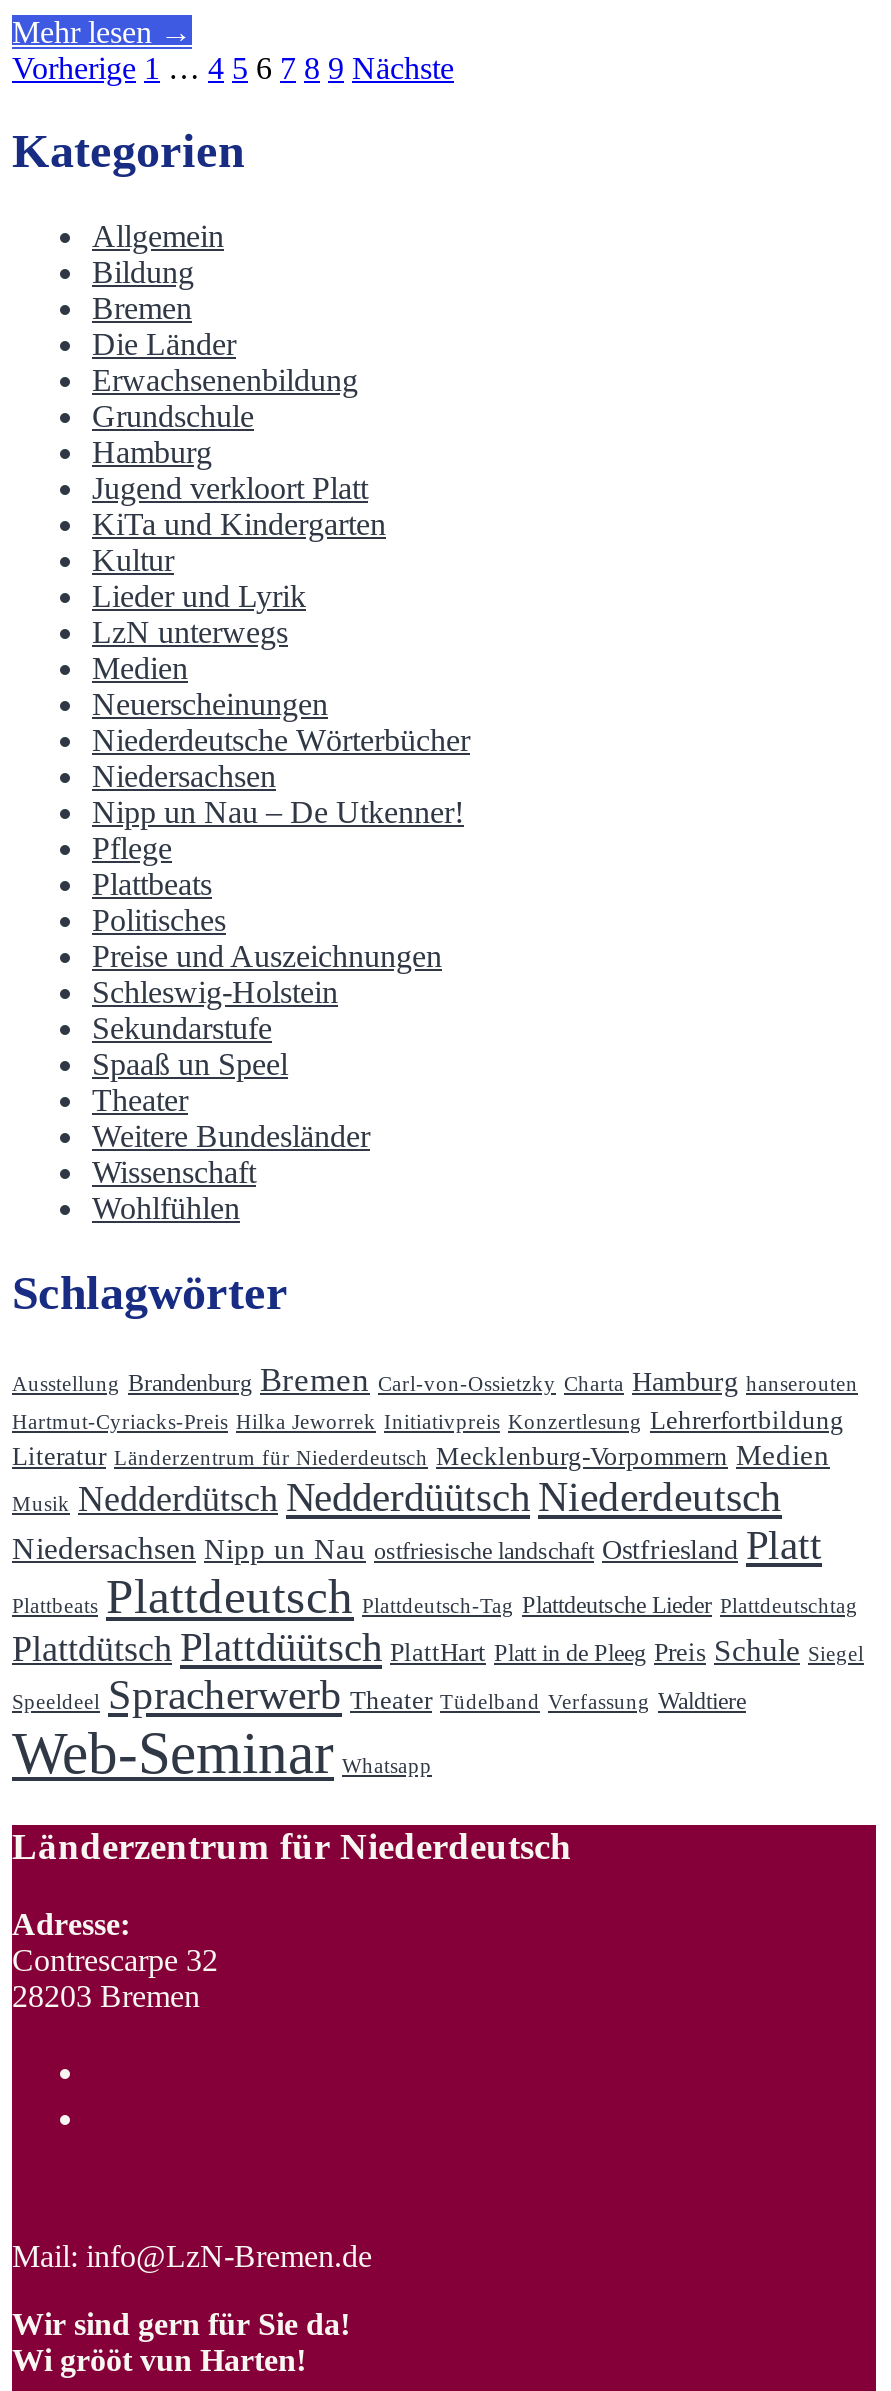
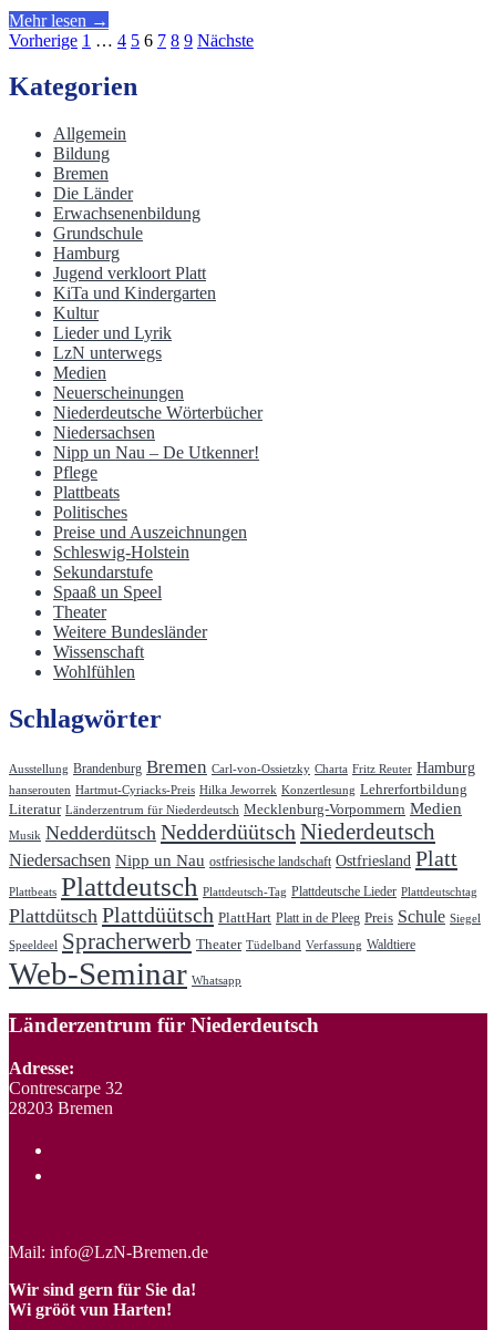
[12,1361,858,1435] Ausstellung Brandenburg Bremen Carl-von-Ossietzky Charta Hamburg hanserouten | Hartmut-Cyriacks-Preis Hilka Jeworrek Initiativpreis Konzertlesung Lehrerfortbildung -> [9,757,475,798] Ausstellung Brandenburg Bremen Carl-von-Ossietzky Charta Fritz Reuter Hamburg | hanserouten Hartmut-Cyriacks-Preis Hilka Jeworrek Konzertlesung Lehrerfortbildung

